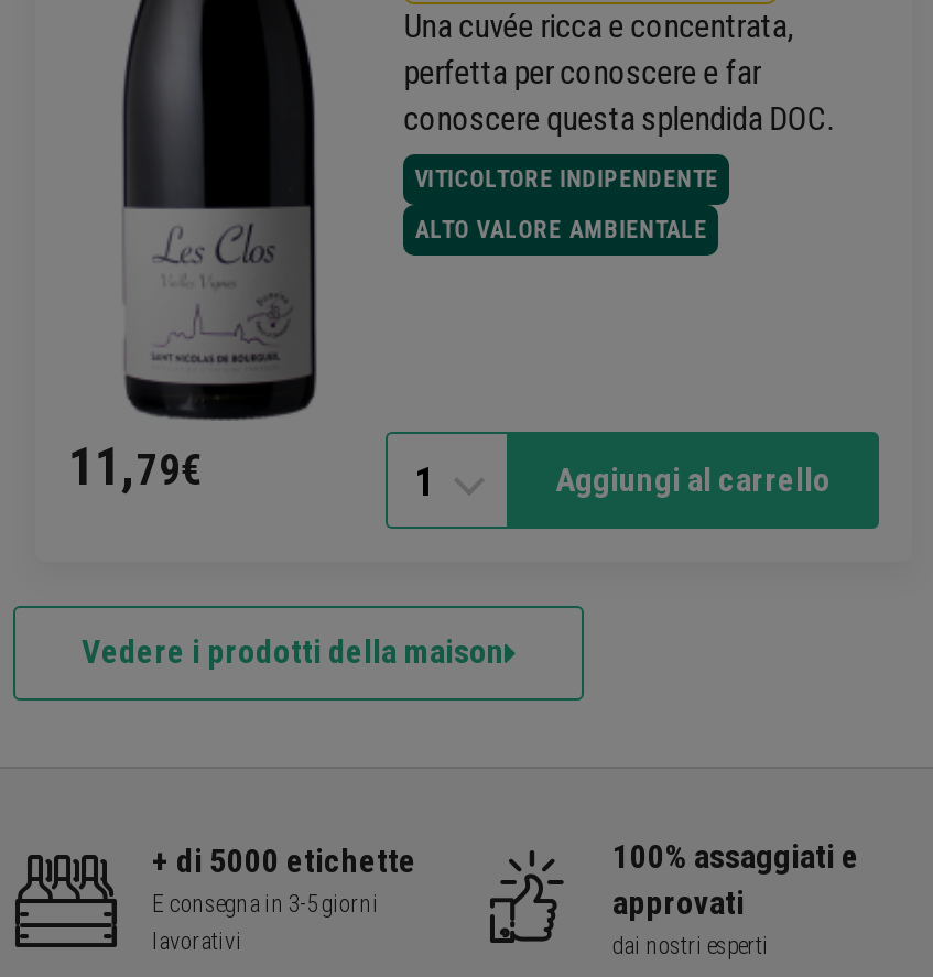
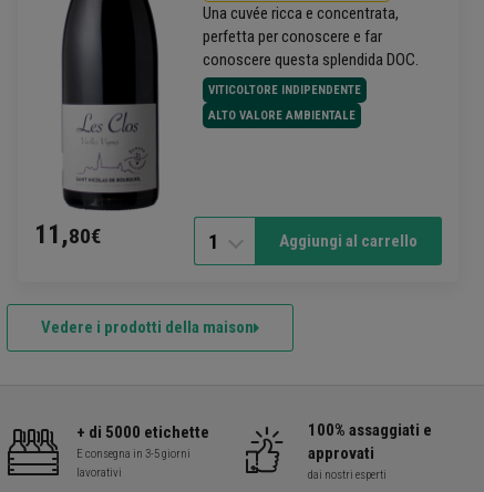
[68,437,200,499] 11, 79€ -> [34,219,101,250] 11, 80€

